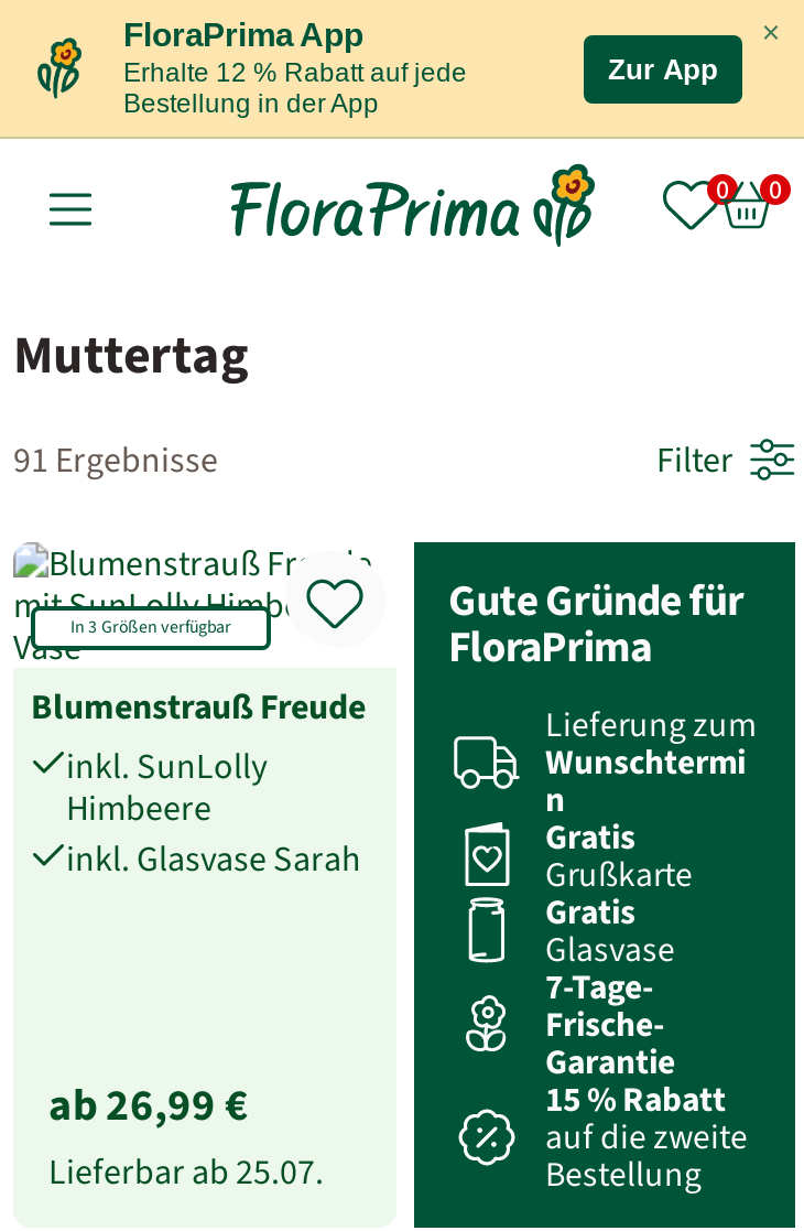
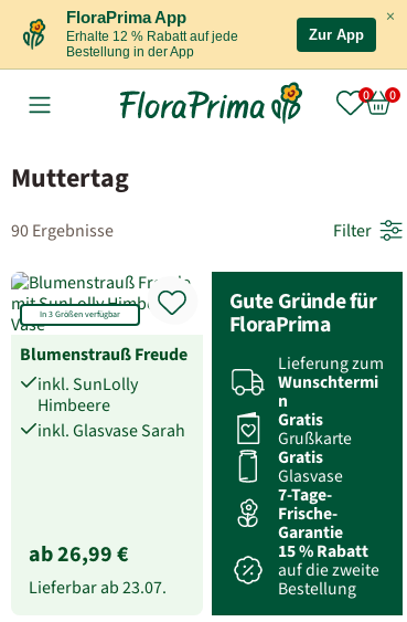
[13,436,218,483] 91 Ergebnisse -> [11,219,114,242] 90 Ergebnisse
[48,1148,324,1195] Lieferbar ab 25.07. -> [29,576,167,599] Lieferbar ab 23.07.

